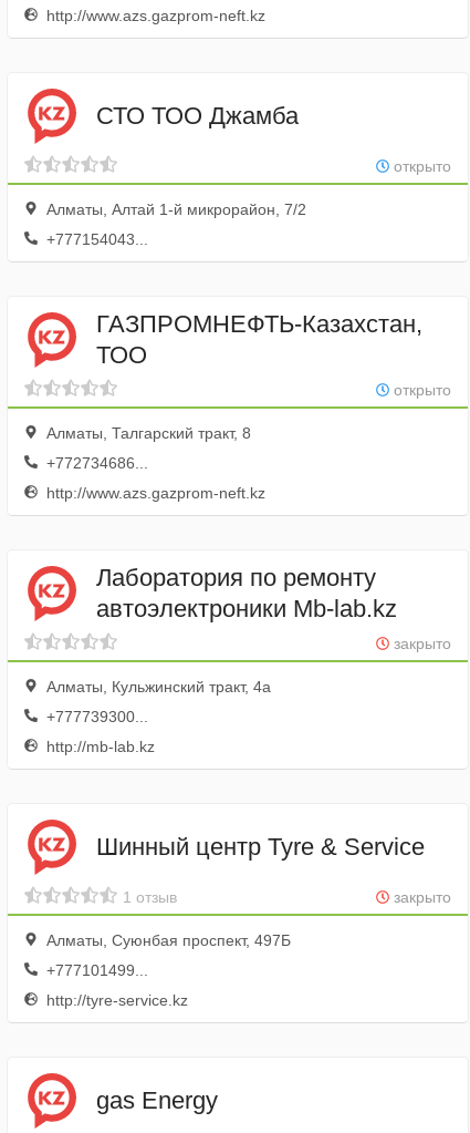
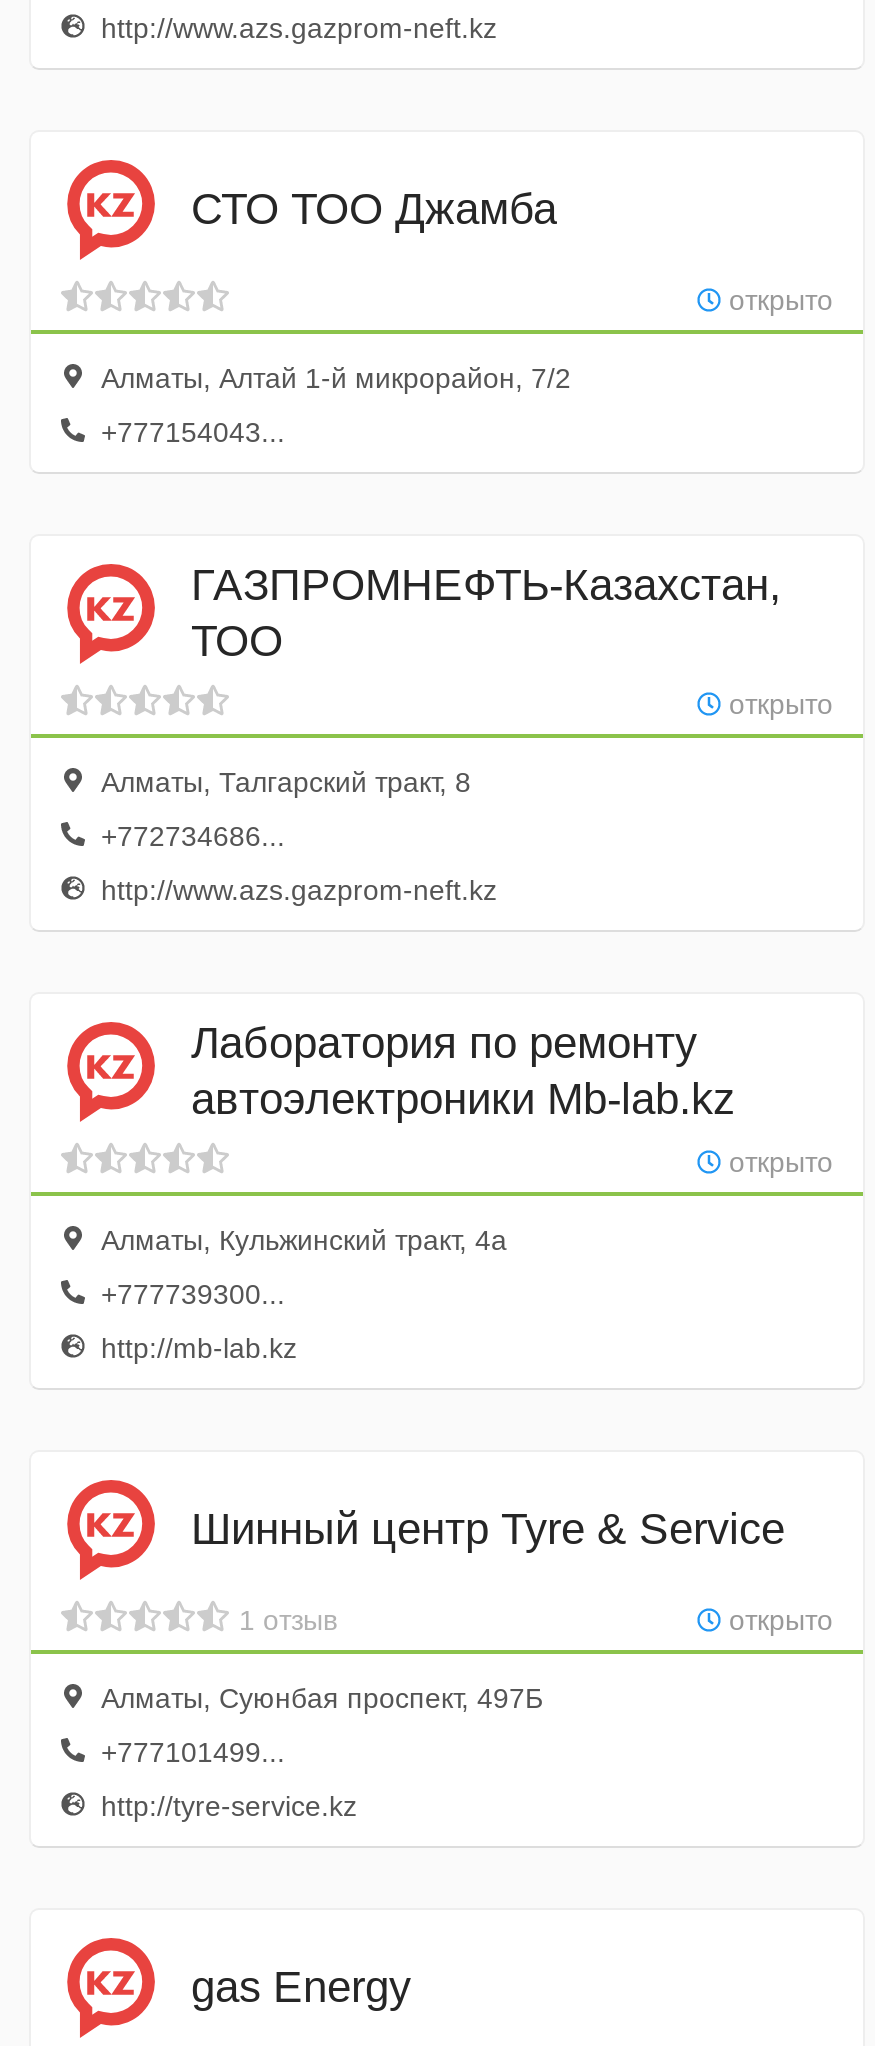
[389,635,451,652] закрыто -> [721,1146,833,1178] открыто
[389,888,451,906] закрыто -> [721,1604,833,1636] открыто

